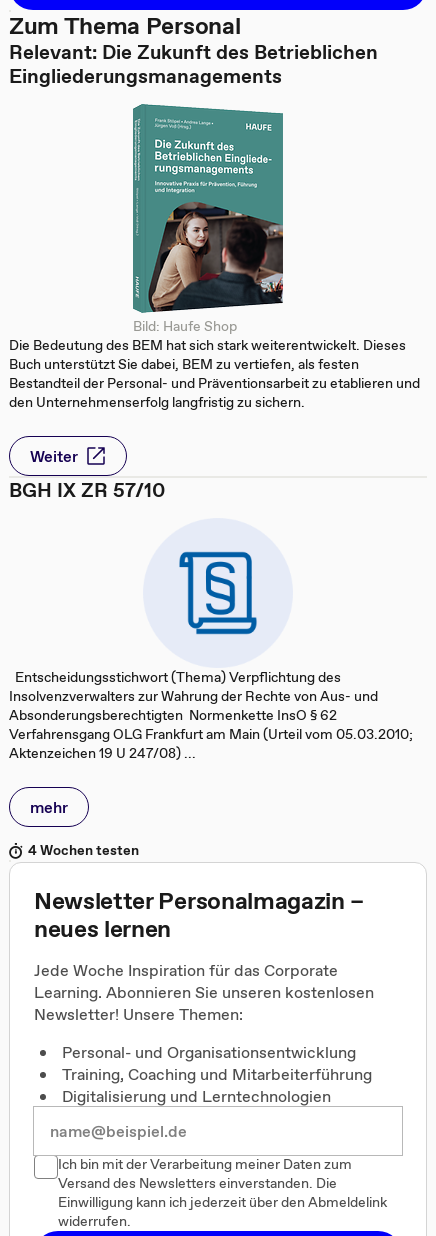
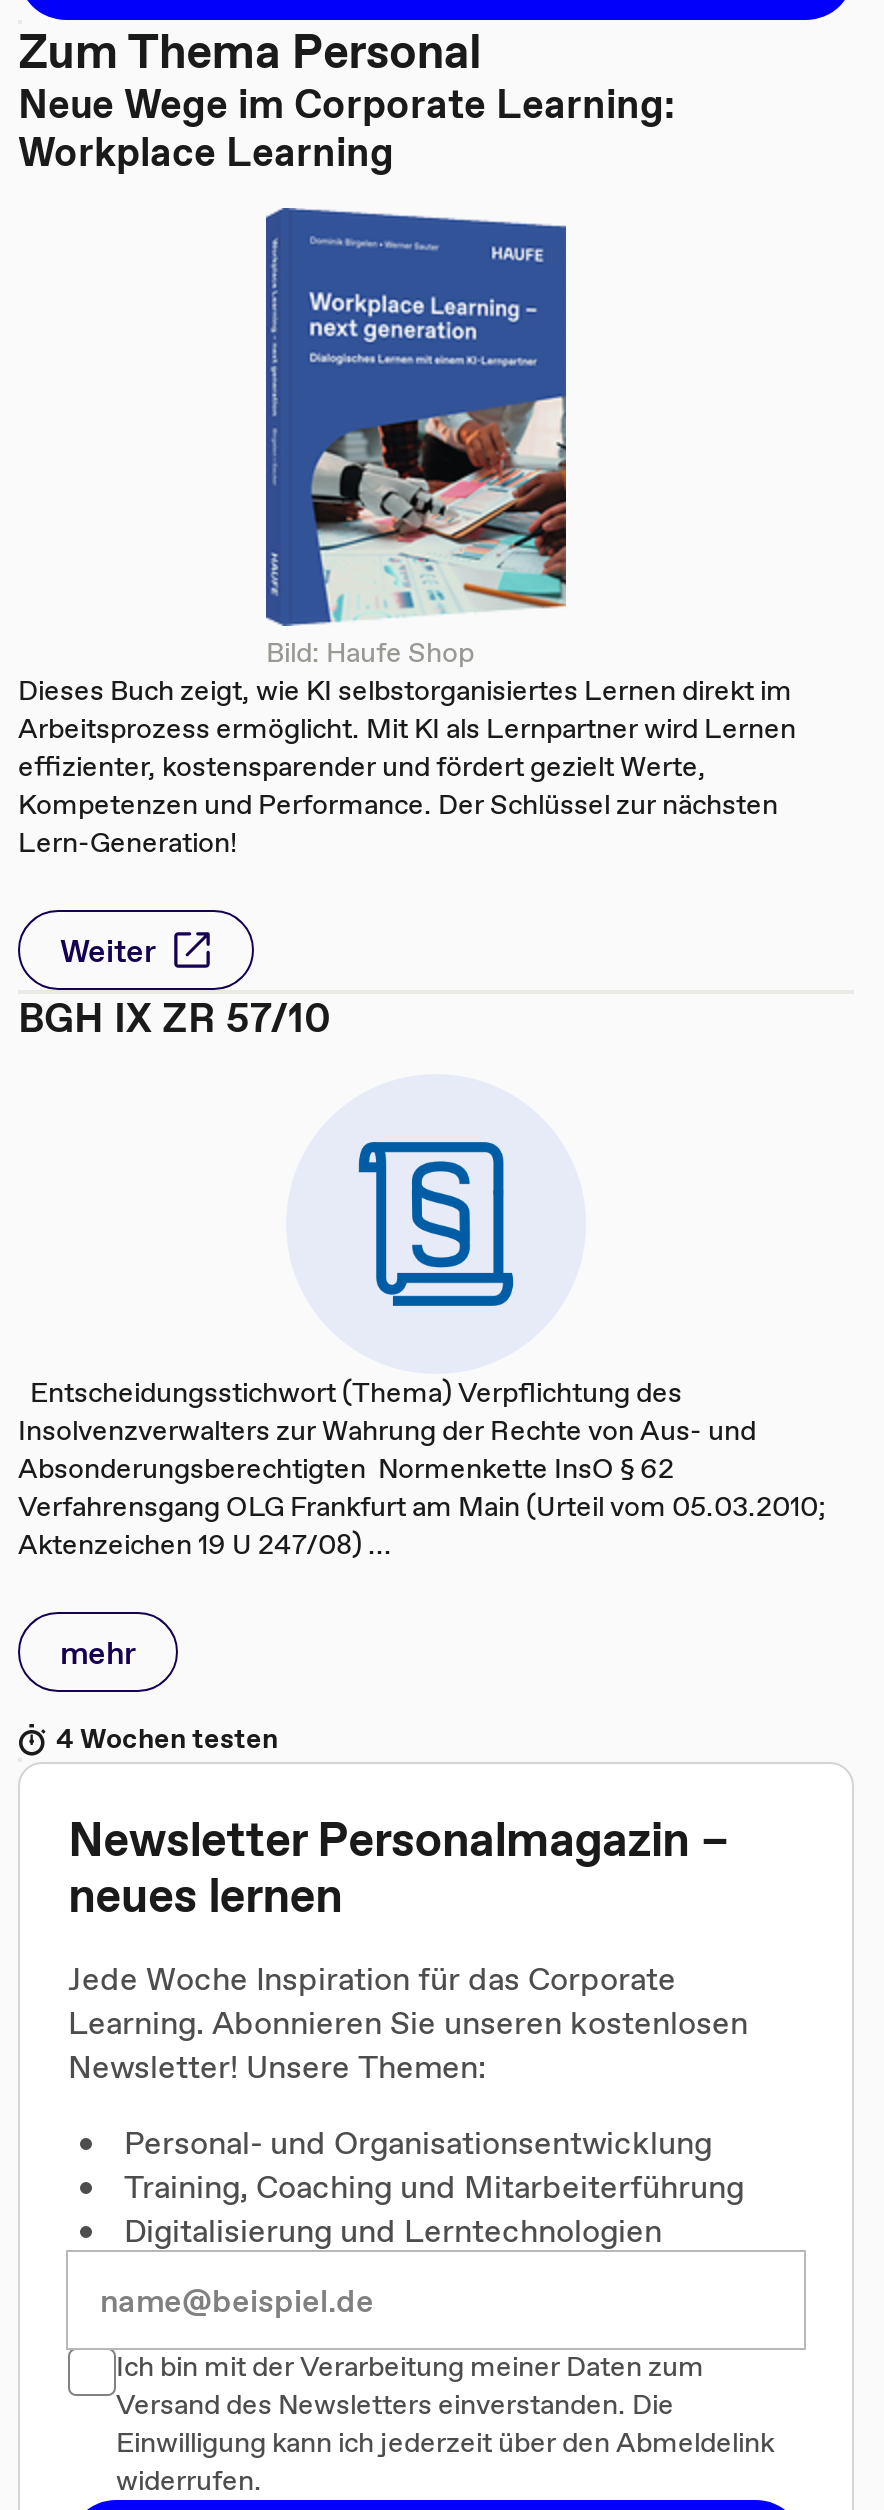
[9,38,378,90] Relevant: Die Zukunft des Betrieblichen | Eingliederungsmanagements -> [18,76,674,180] Neue Wege im Corporate Learning: | Workplace Learning
[9,104,420,412] [image] | Die Bedeutung des BEM hat sich stark weiterentwickelt. Dieses | Buch unterstützt Sie dabei, BEM zu vertiefen, als festen | Bestandteil der Personal- und Präventionsarbeit zu etablieren und | den Unternehmenserfolg langfristig zu sichern. -> [18,208,796,862] [image] | Dieses Buch zeigt, wie KI selbstorganisiertes Lernen direkt im | Arbeitsprozess ermöglicht. Mit KI als Lernpartner wird Lernen | effizienter, kostensparender und fördert gezielt Werte, | Kompetenzen und Performance. Der Schlüssel zur nächsten | Lern-Generation!

